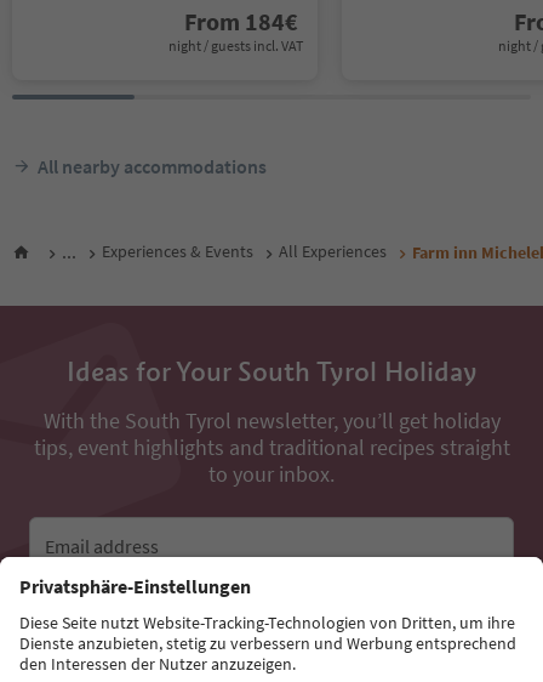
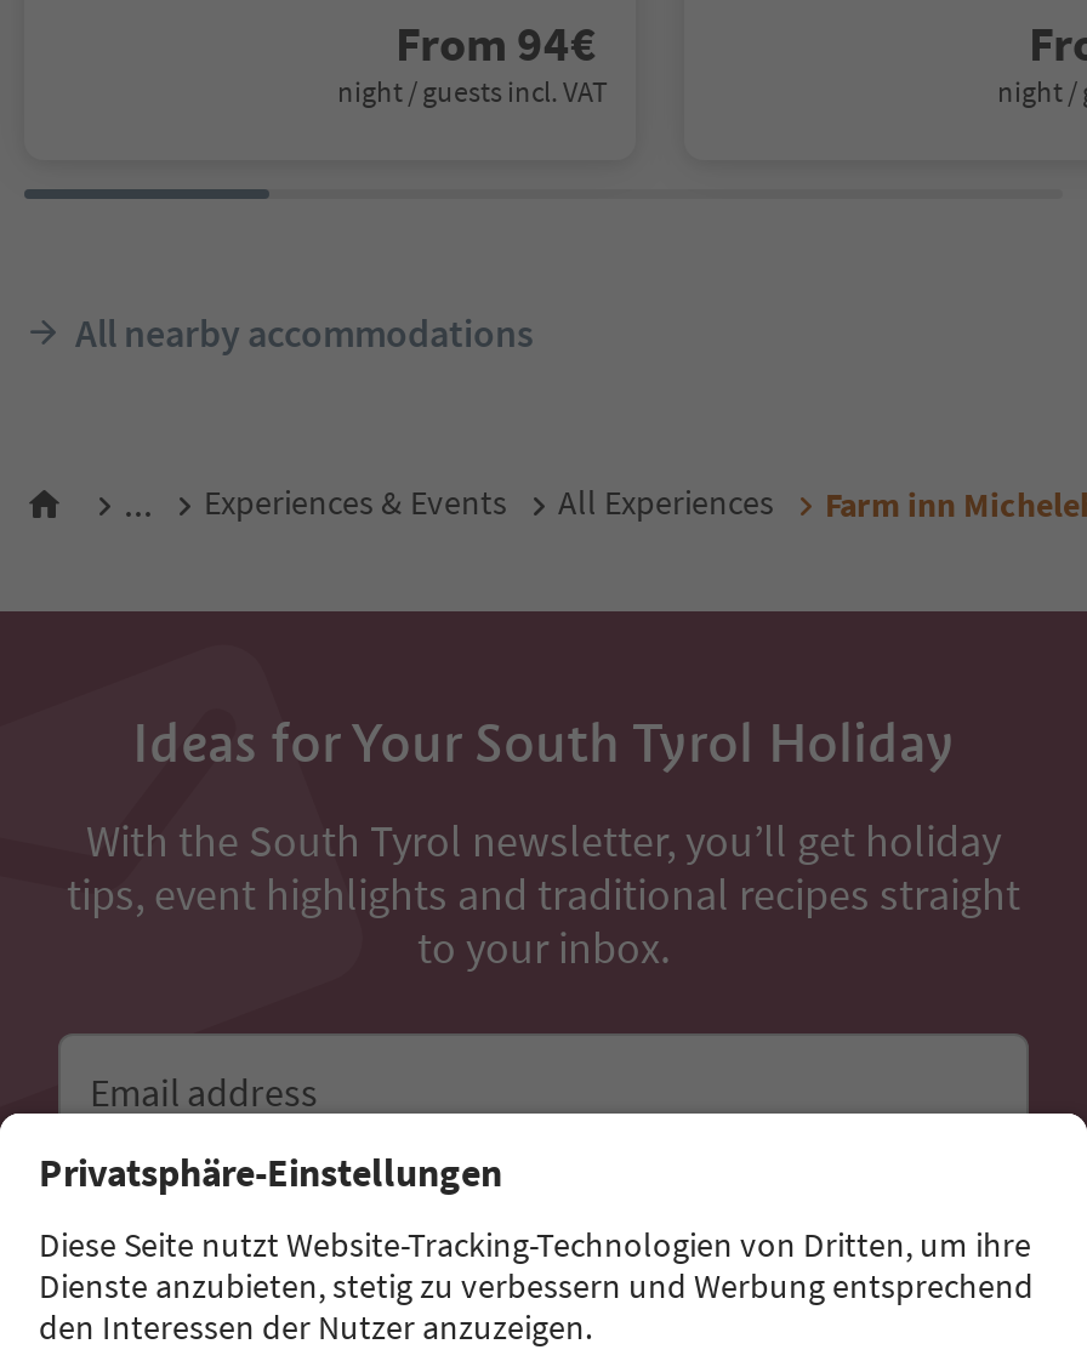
[184,6,303,36] From 184€ -> [395,12,607,73] From 94€

